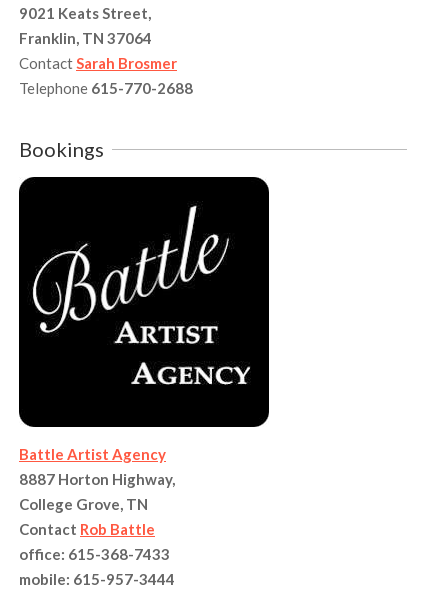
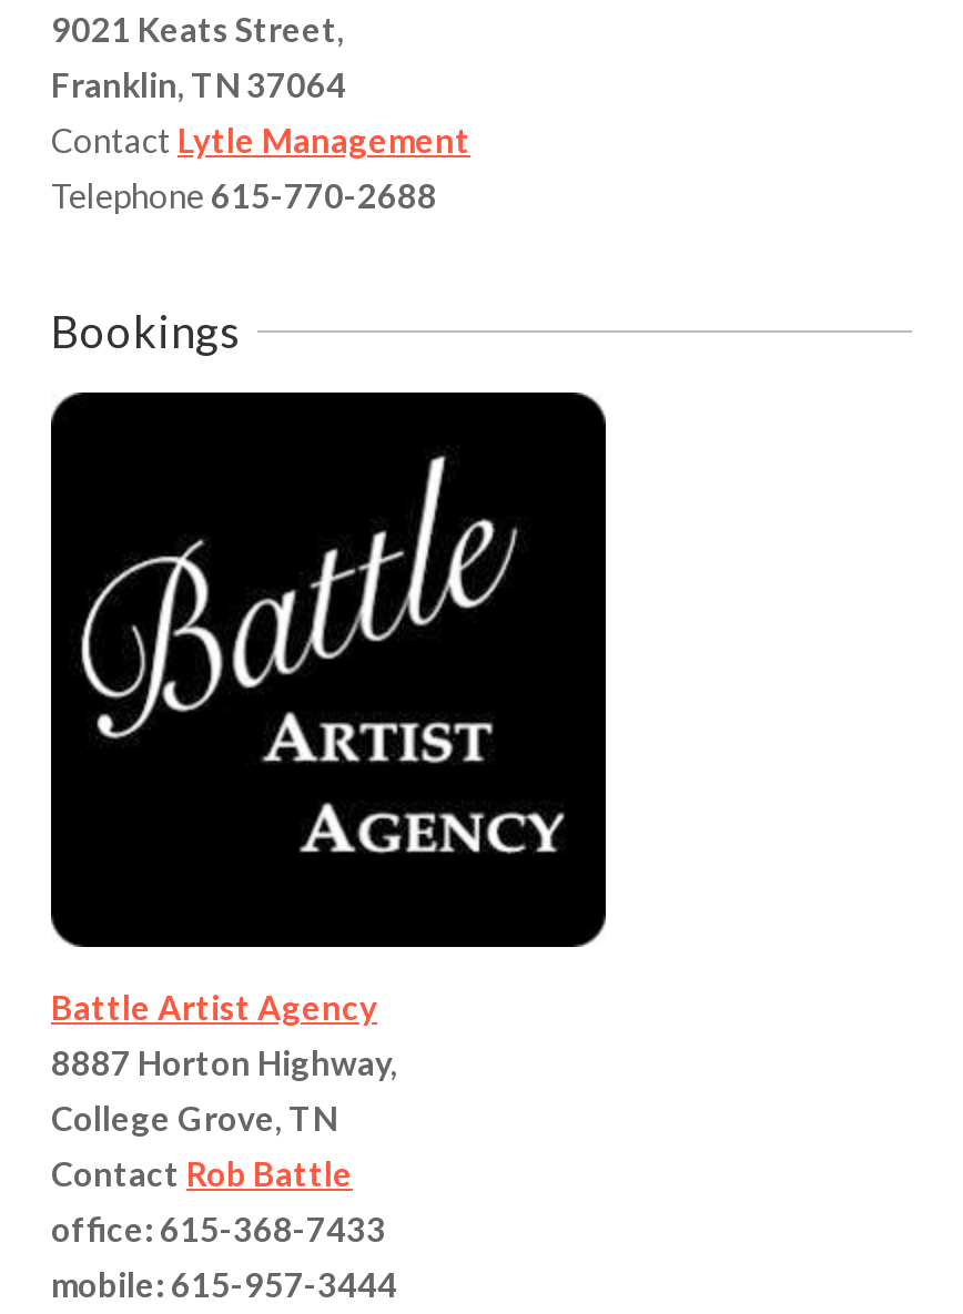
[19,54,177,72] Contact Sarah Brosmer -> [51,120,470,160] Contact Lytle Management

